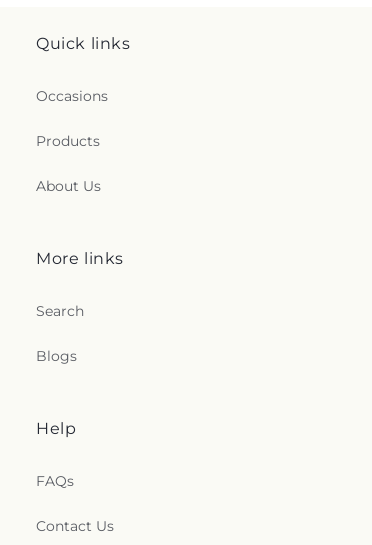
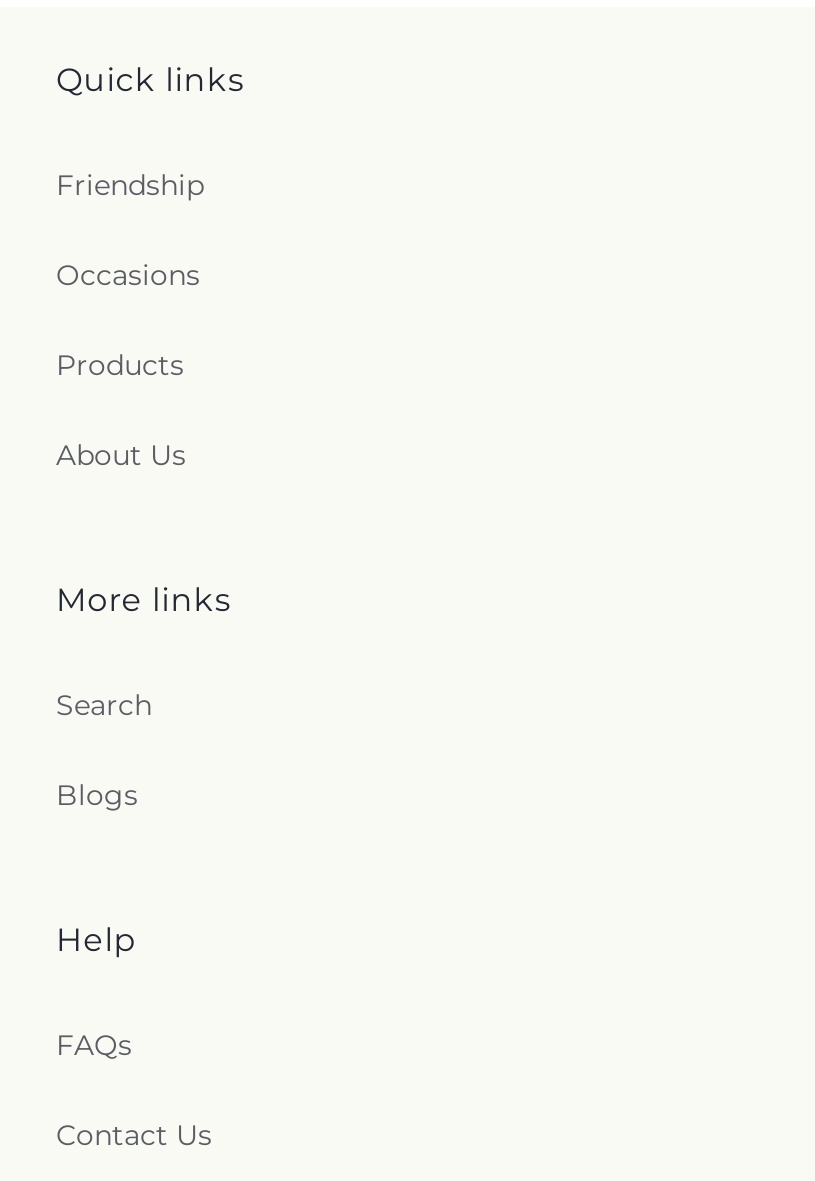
none -> [56,167,204,203] Friendship

